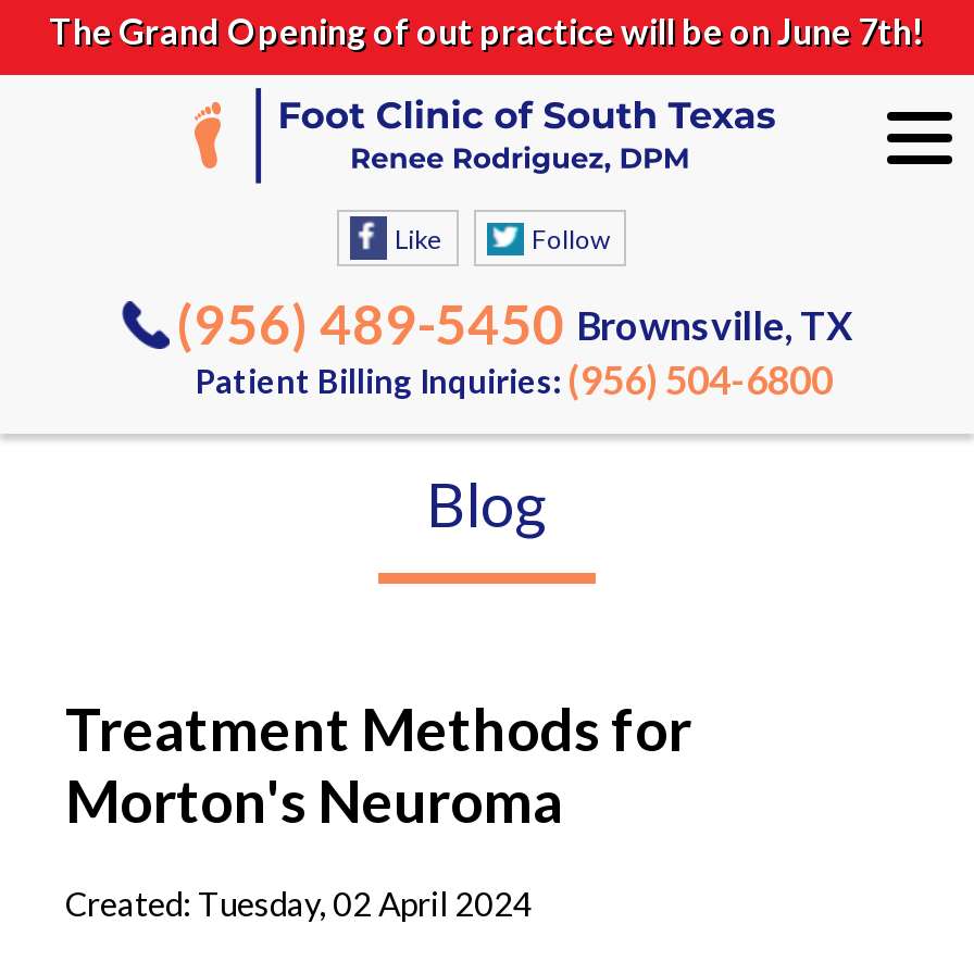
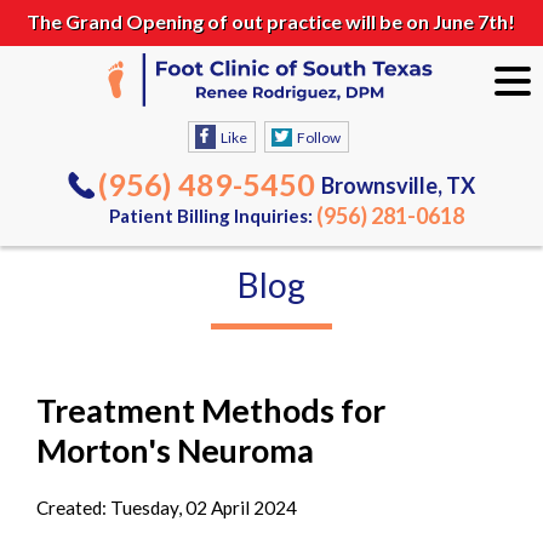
[196,355,833,402] Patient Billing Inquiries: (956) 504-6800 -> [109,202,464,228] Patient Billing Inquiries: (956) 281-0618

